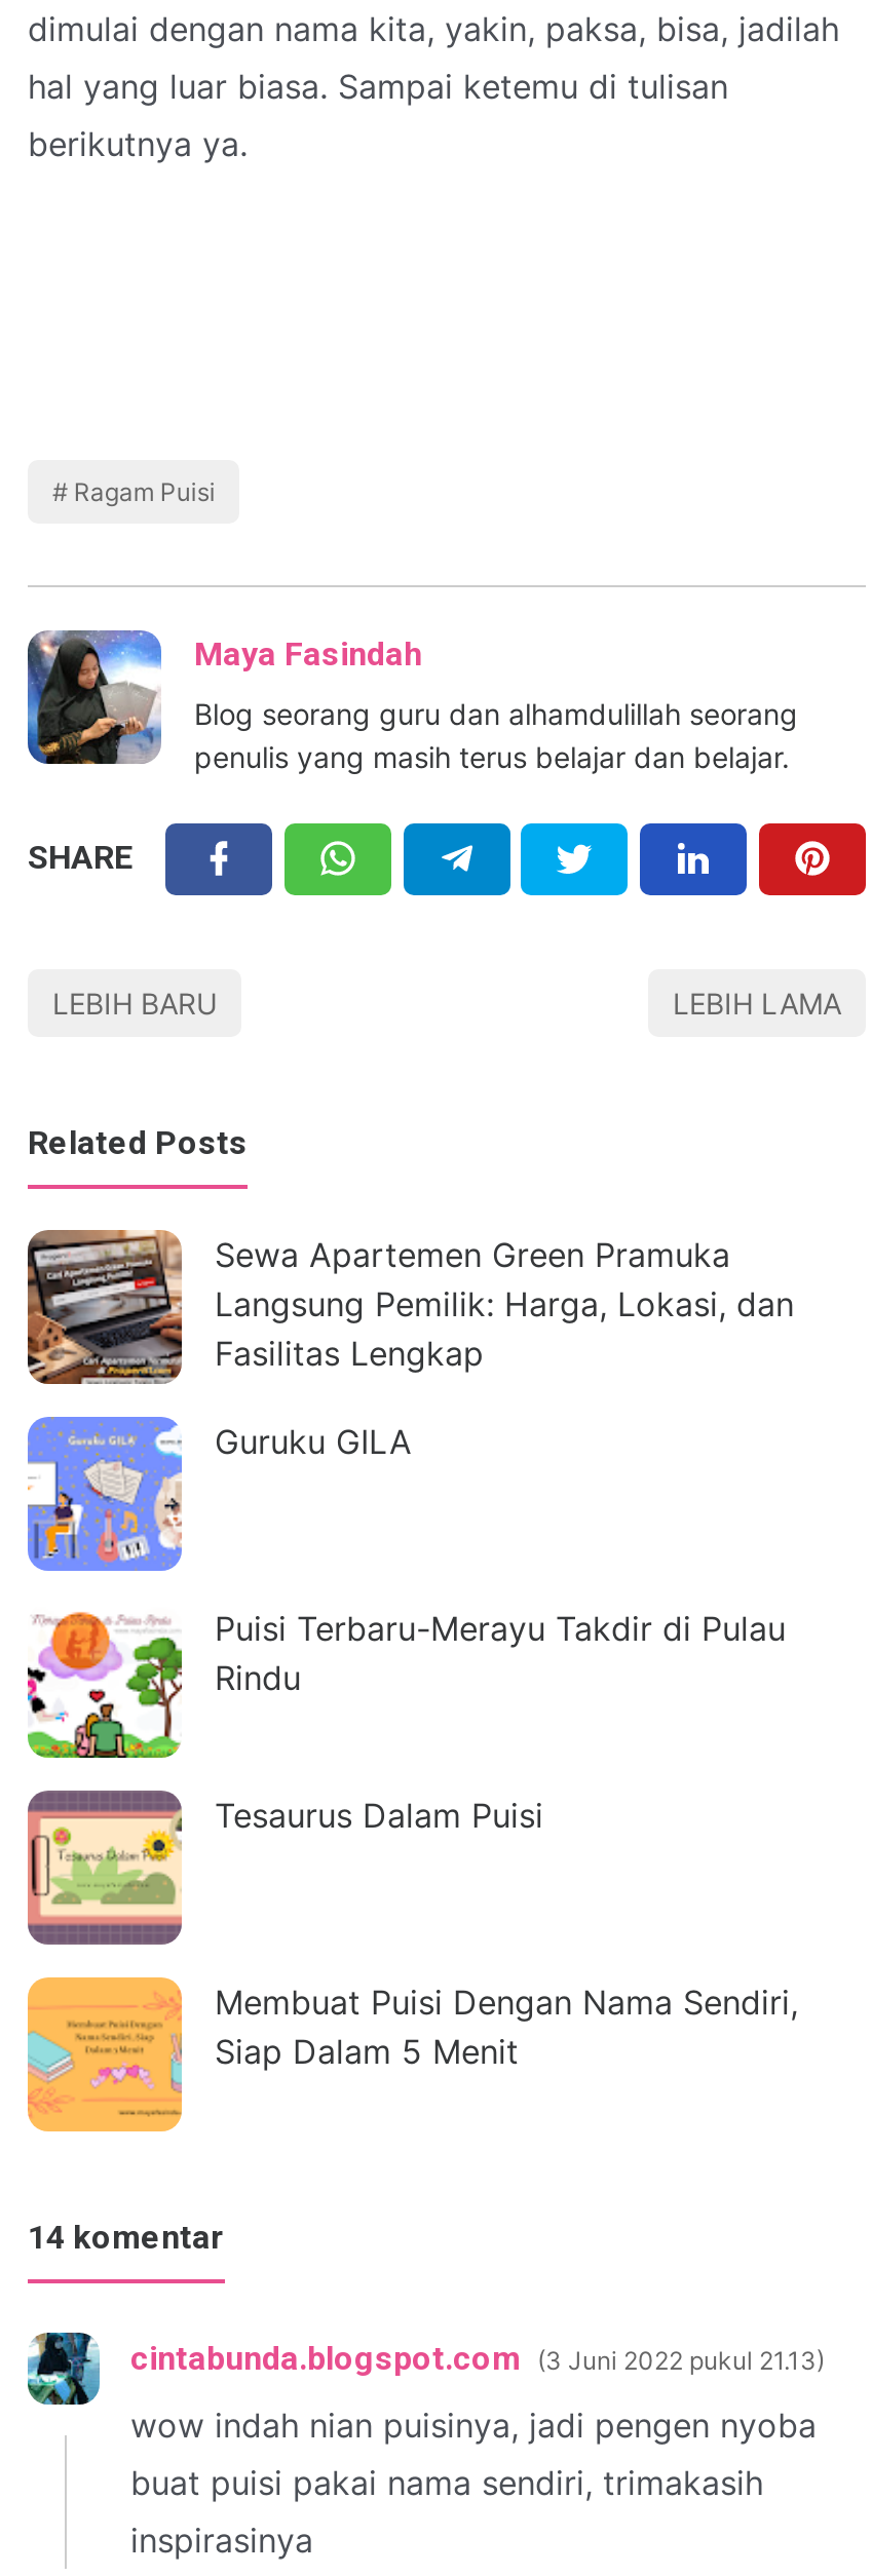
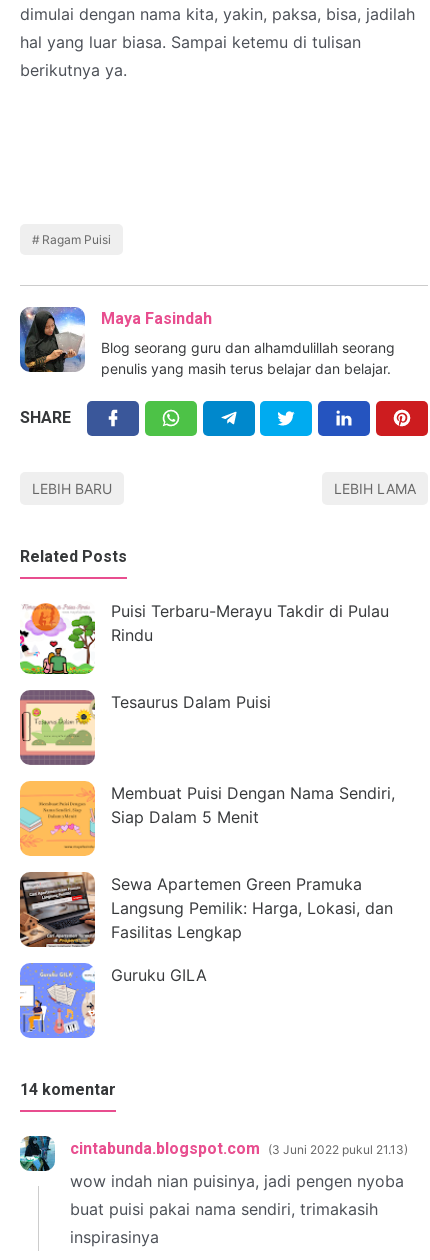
moved [26,1228,794,1461] -> [19,871,393,985]: [image] | Sewa Apartemen Green Pramuka | Langsung Pemilik: Harga, Lokasi, dan | Fasilitas Lengkap | Guruku GILA
moved [26,1415,184,1573] -> [19,962,96,1039]: [image]
moved [24,1607,798,2071] -> [18,601,395,827]: [image] | Puisi Terbaru-Merayu Takdir di Pulau | Rindu | Tesaurus Dalam Puisi | Membuat Puisi Dengan Nama Sendiri, | Siap Dalam 5 Menit

